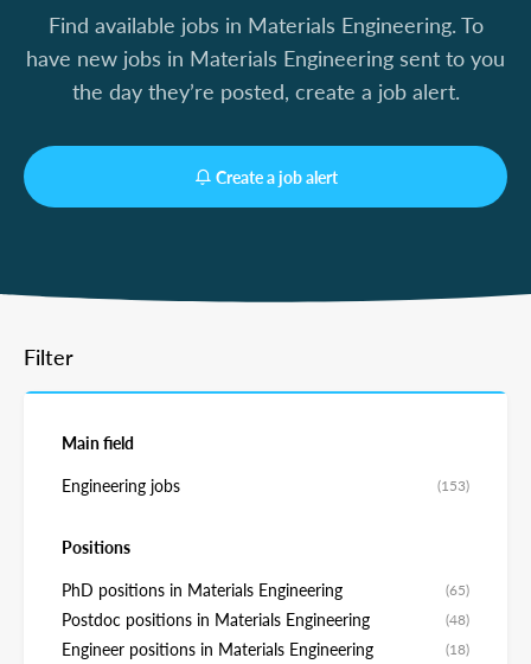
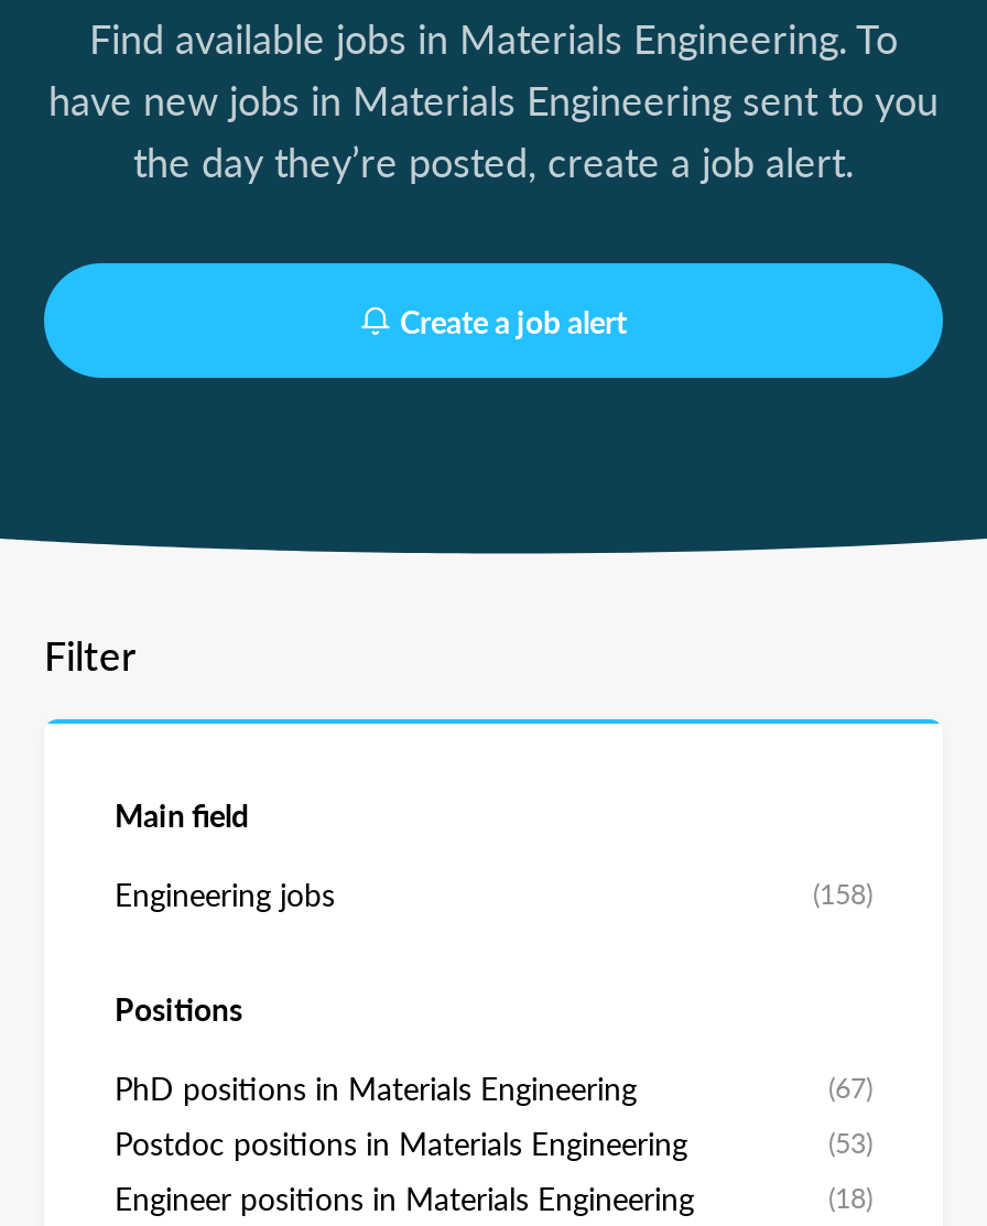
[437,474,469,496] (153) -> [813,874,872,913] (158)
[446,579,469,600] (65) -> [828,1067,872,1107] (67)
[446,608,469,630] (48) -> [828,1122,872,1162] (53)

